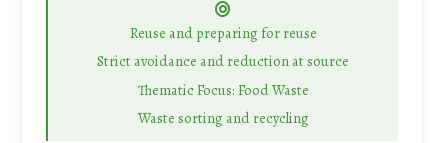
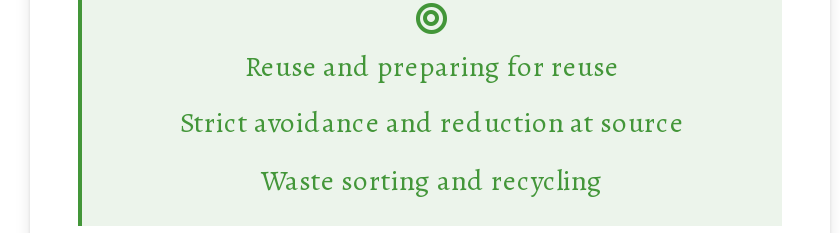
[137,80,308,100] Thematic Focus: Food Waste -> none

